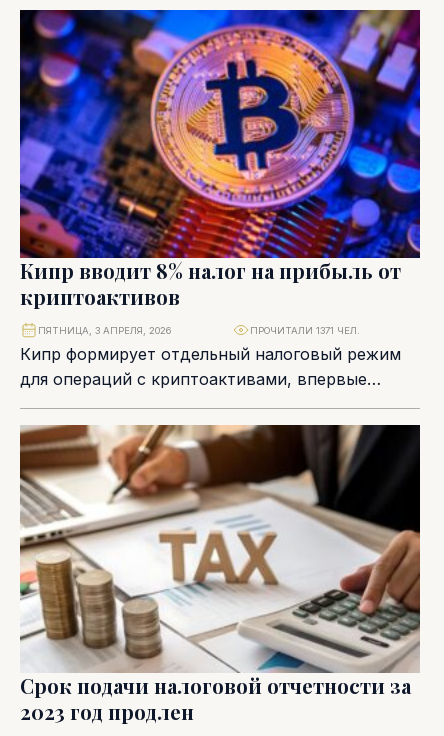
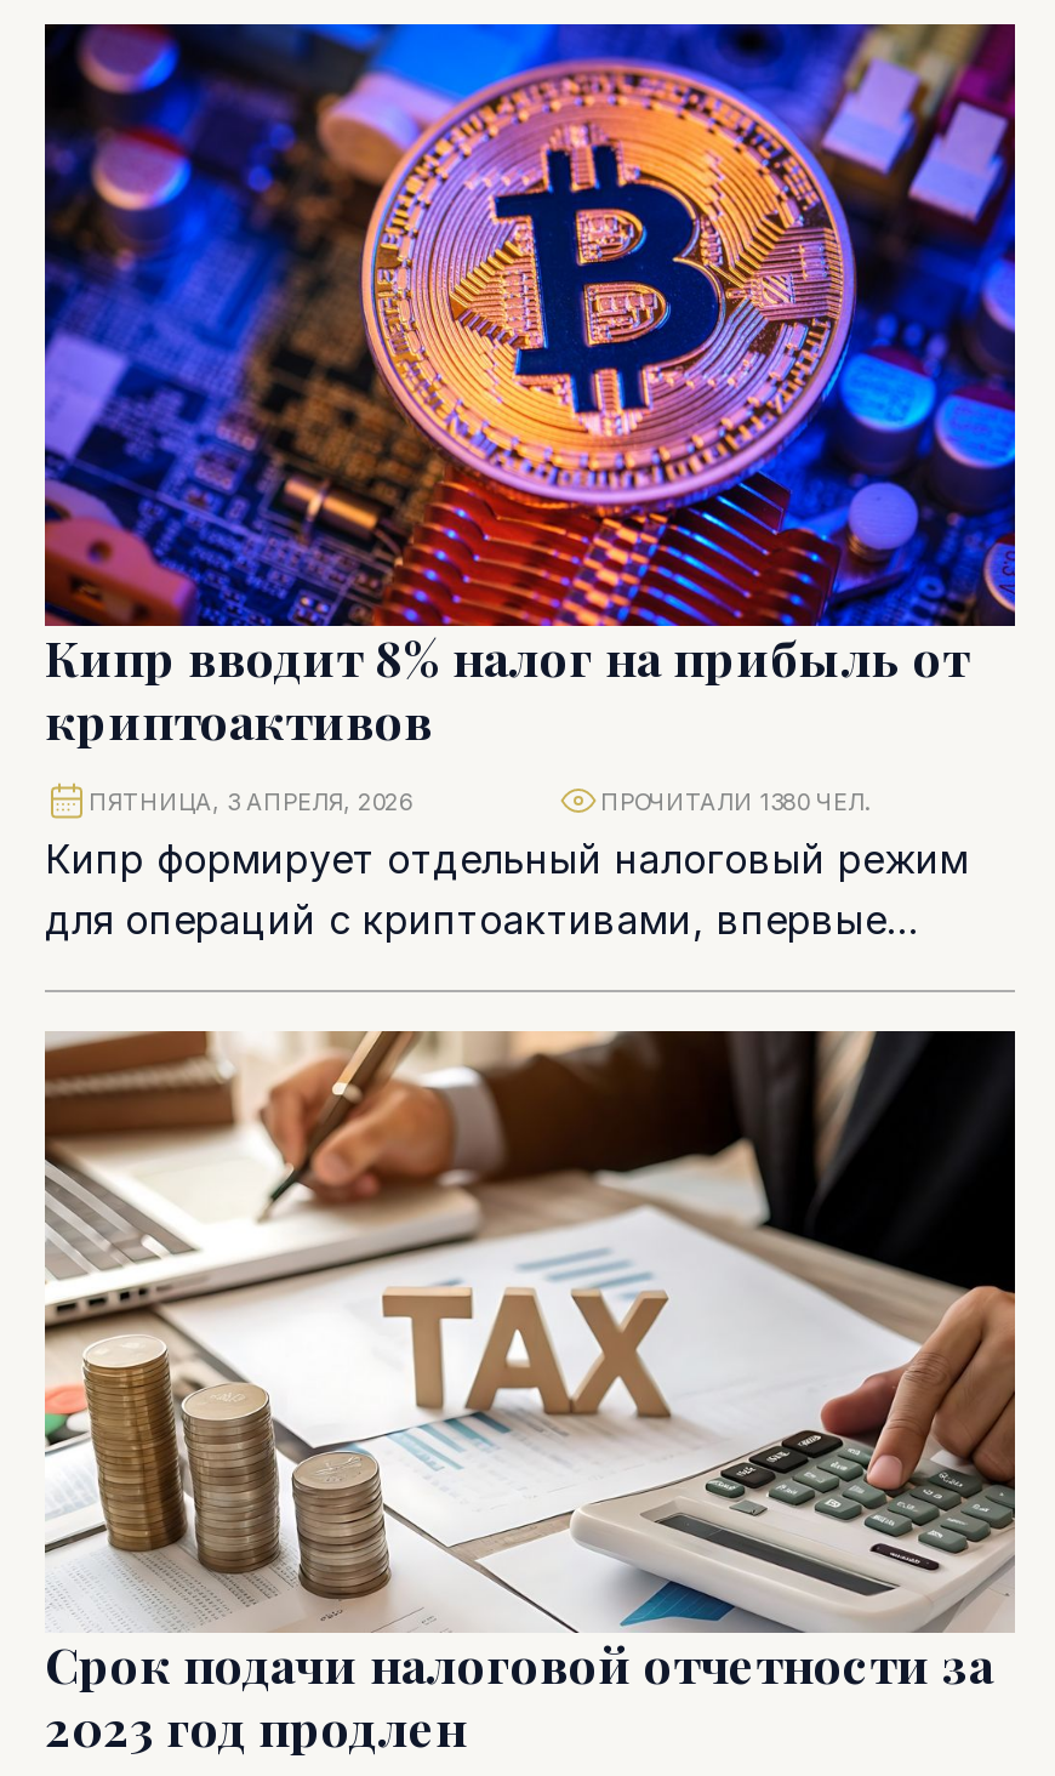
[250,324,360,335] ПРОЧИТАЛИ 1371 ЧЕЛ. -> [600,787,872,814] ПРОЧИТАЛИ 1380 ЧЕЛ.

